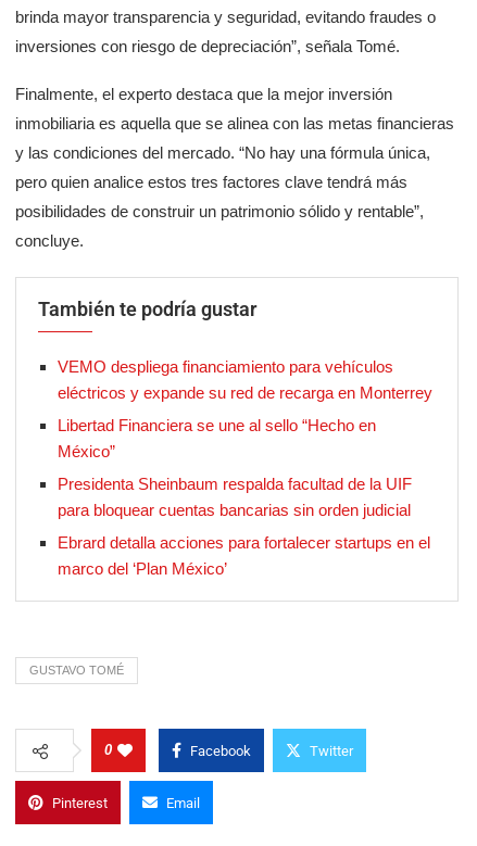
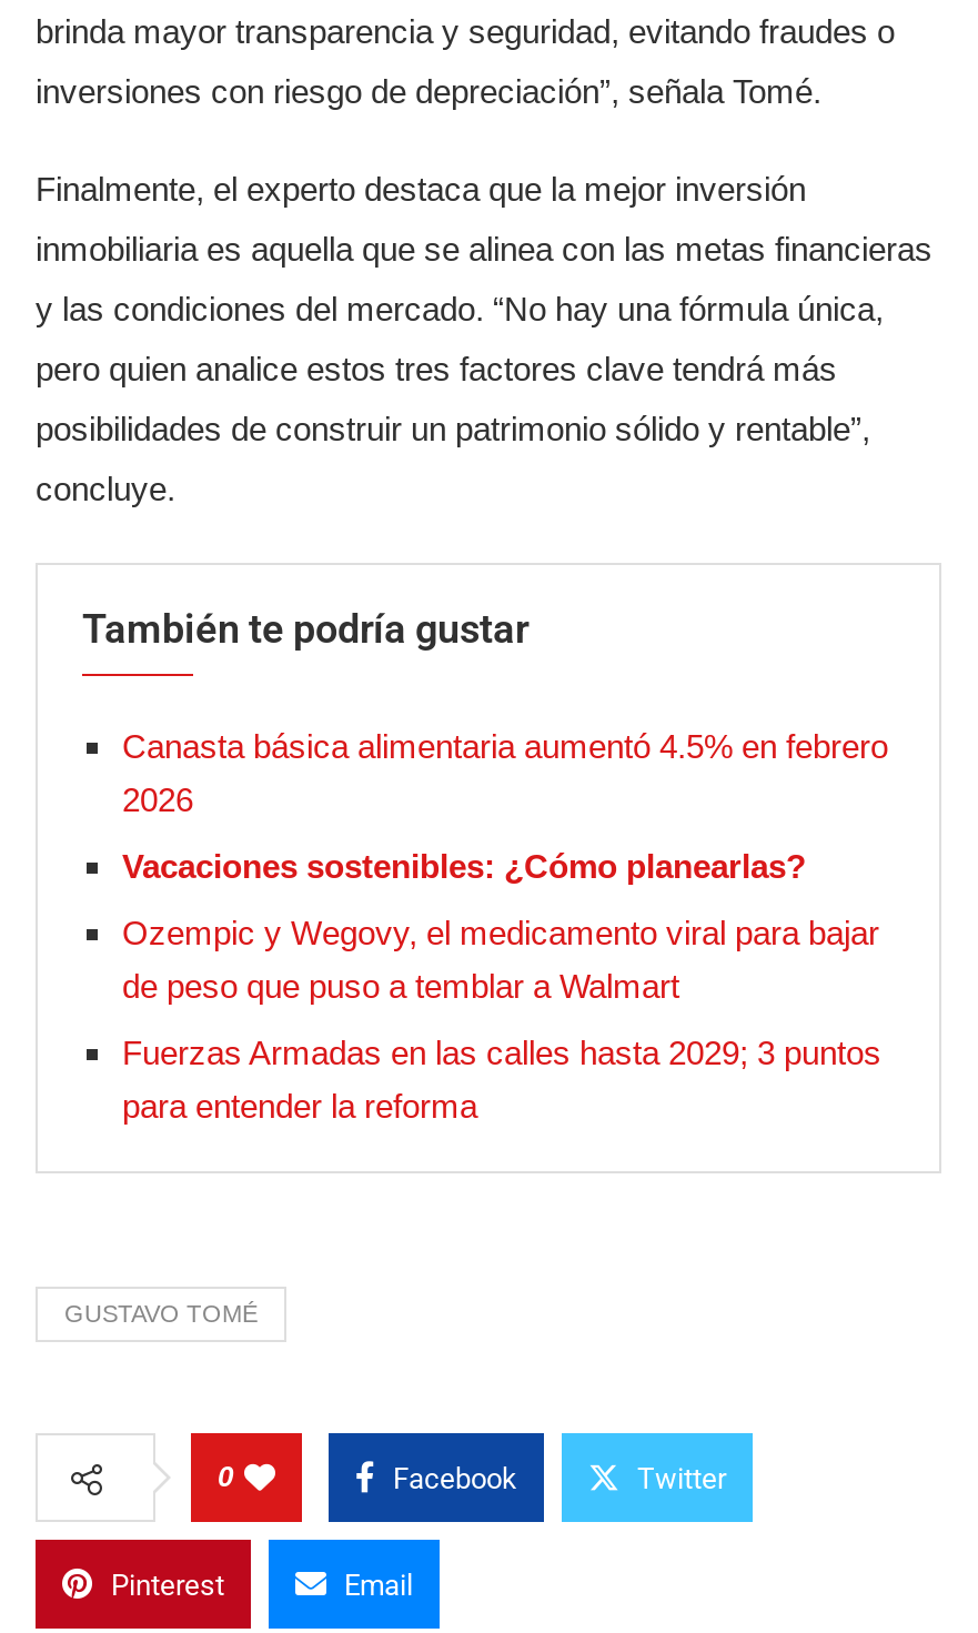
[58,357,432,402] VEMO despliega financiamiento para vehículos | eléctricos y expande su red de recarga en Monterrey -> [122,727,888,818] Canasta básica alimentaria aumentó 4.5% en febrero | 2026
[58,416,376,460] Libertad Financiera se une al sello “Hecho en | México” -> [122,847,806,885] Vacaciones sostenibles: ¿Cómo planearlas?
[58,475,412,519] Presidenta Sheinbaum respalda facultad de la UIF | para bloquear cuentas bancarias sin orden judicial -> [122,914,879,1005] Ozempic y Wegovy, el medicamento viral para bajar | de peso que puso a temblar a Walmart
[58,533,430,578] Ebrard detalla acciones para fortalecer startups en el | marco del ‘Plan México’ -> [122,1034,881,1125] Fuerzas Armadas en las calles hasta 2029; 3 puntos | para entender la reforma

